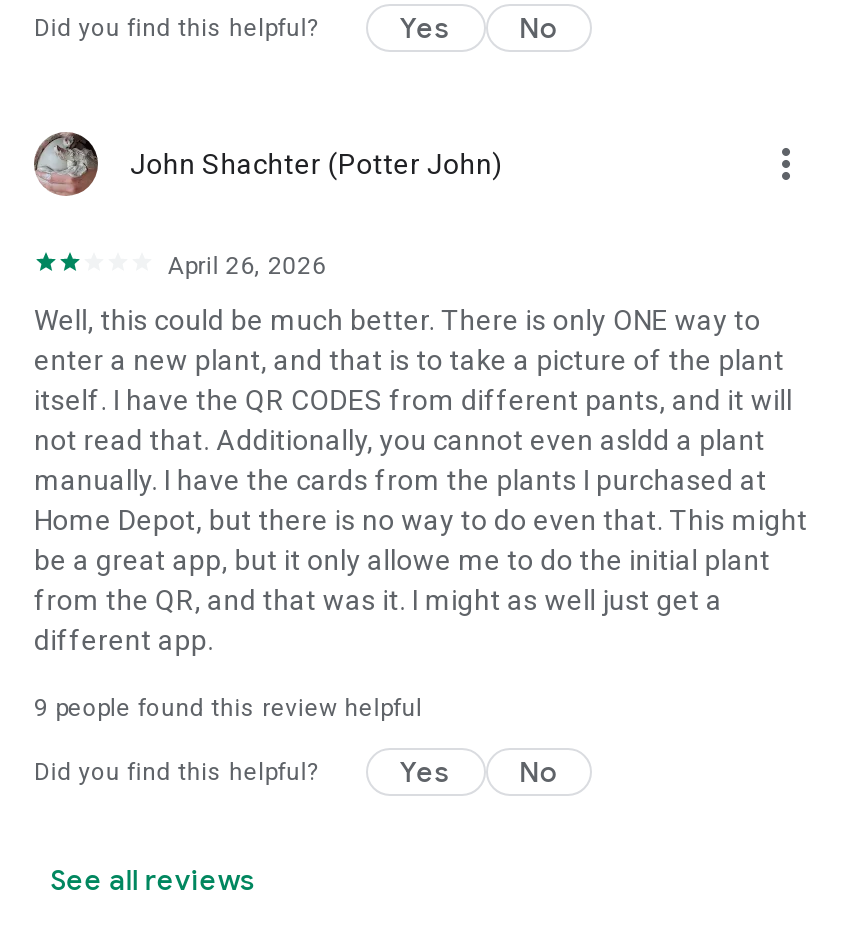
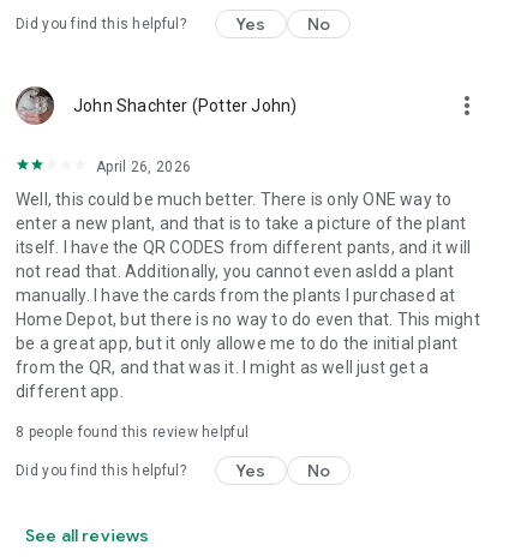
[34,694,422,722] 9 people found this review helpful -> [16,424,249,441] 8 people found this review helpful

